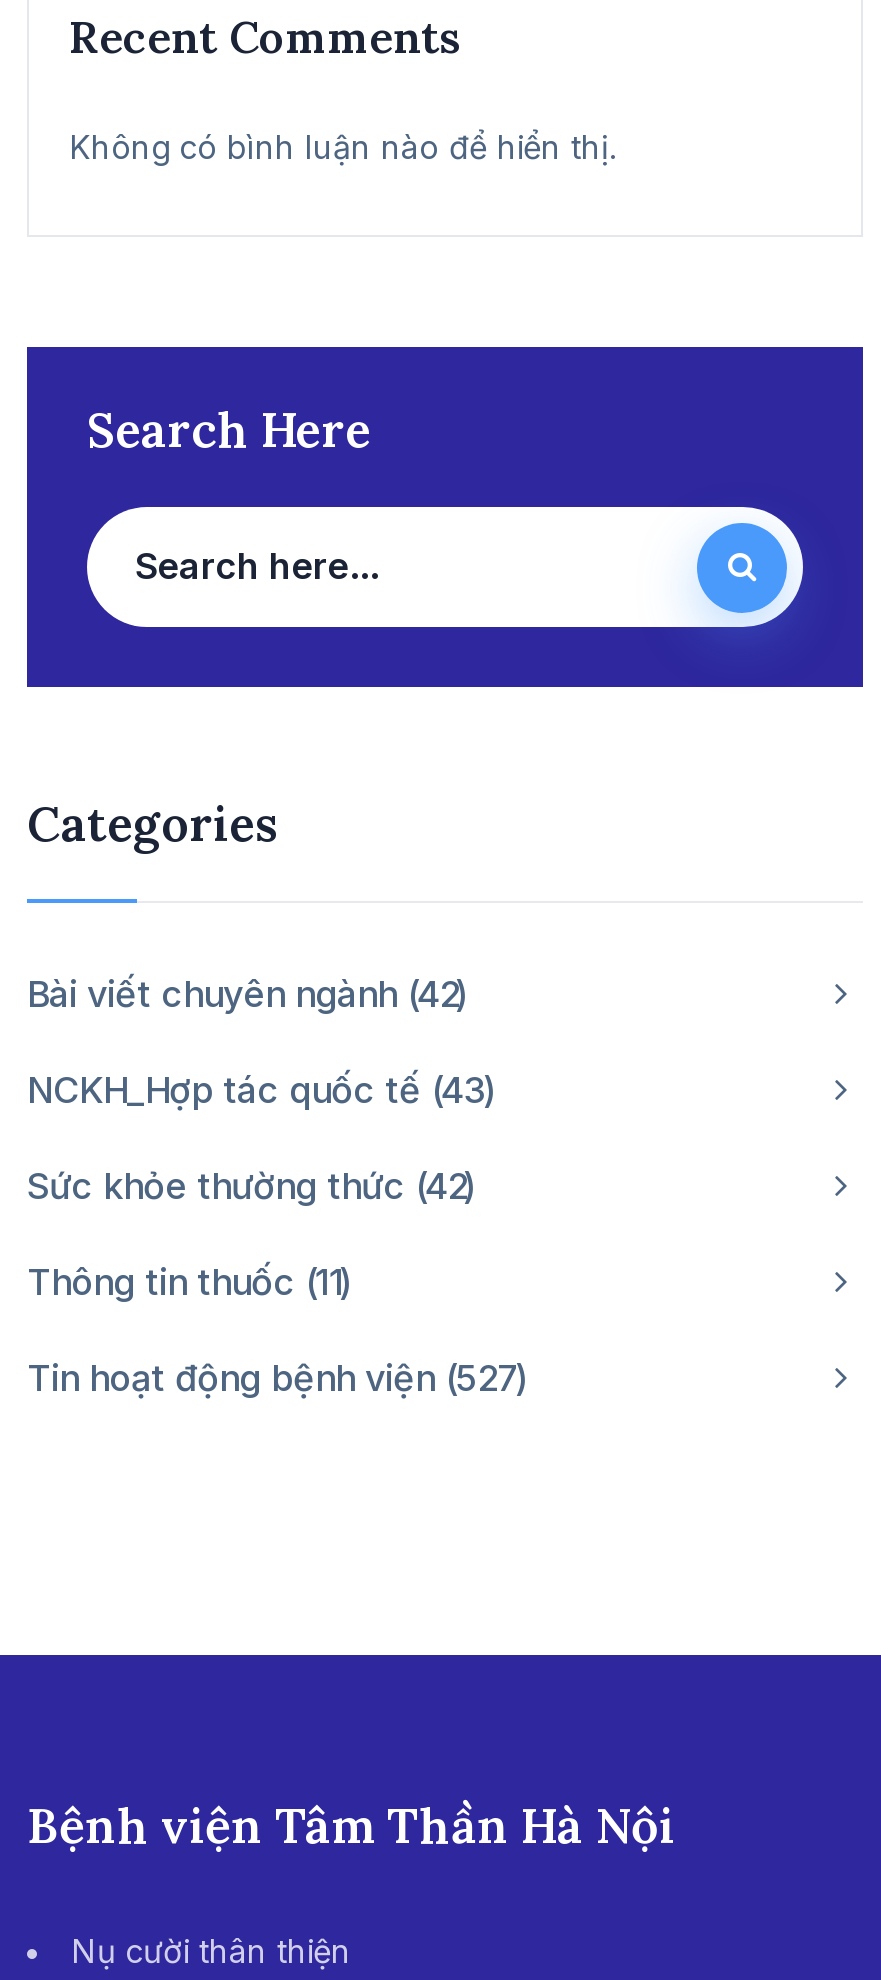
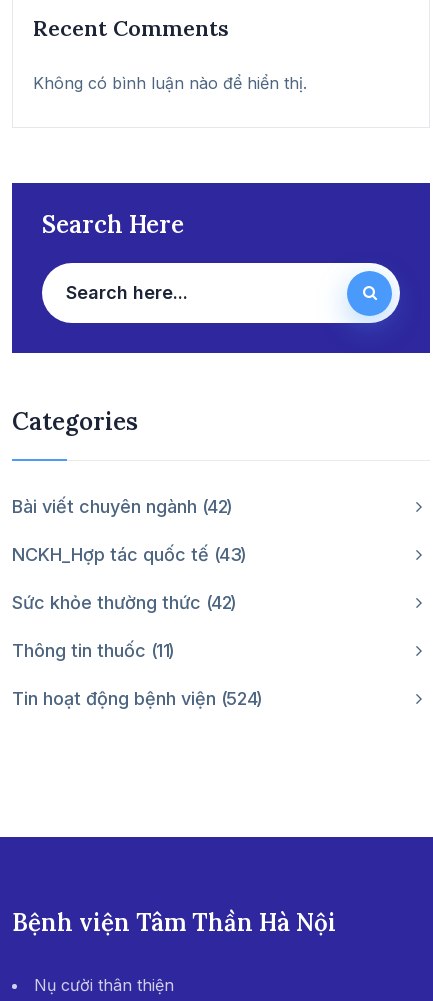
[27,1357,519,1399] Tin hoạt động bệnh viện 527 -> [12,688,258,709] Tin hoạt động bệnh viện 524

